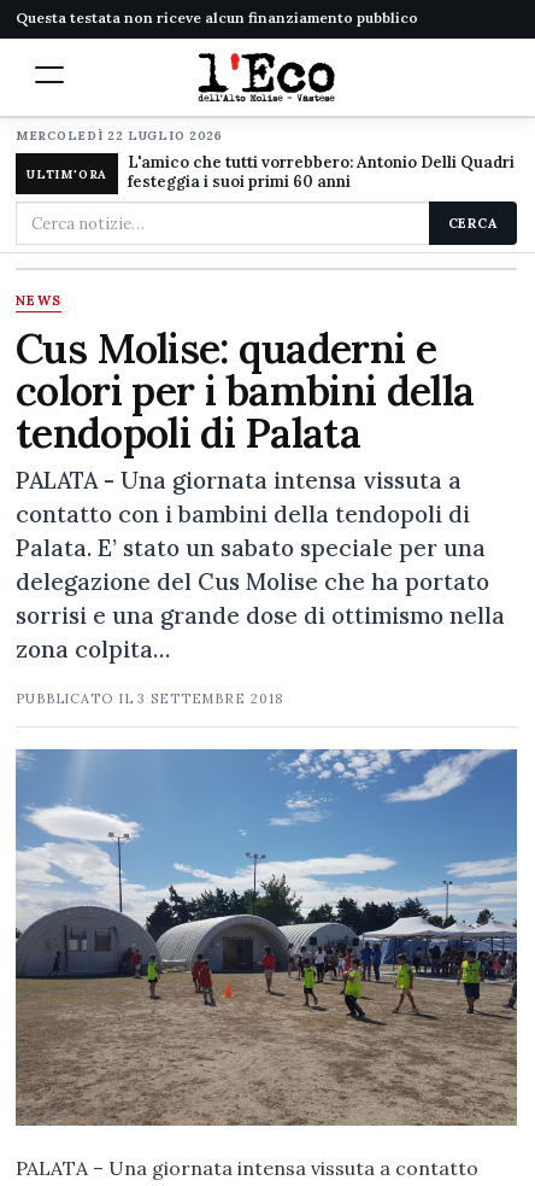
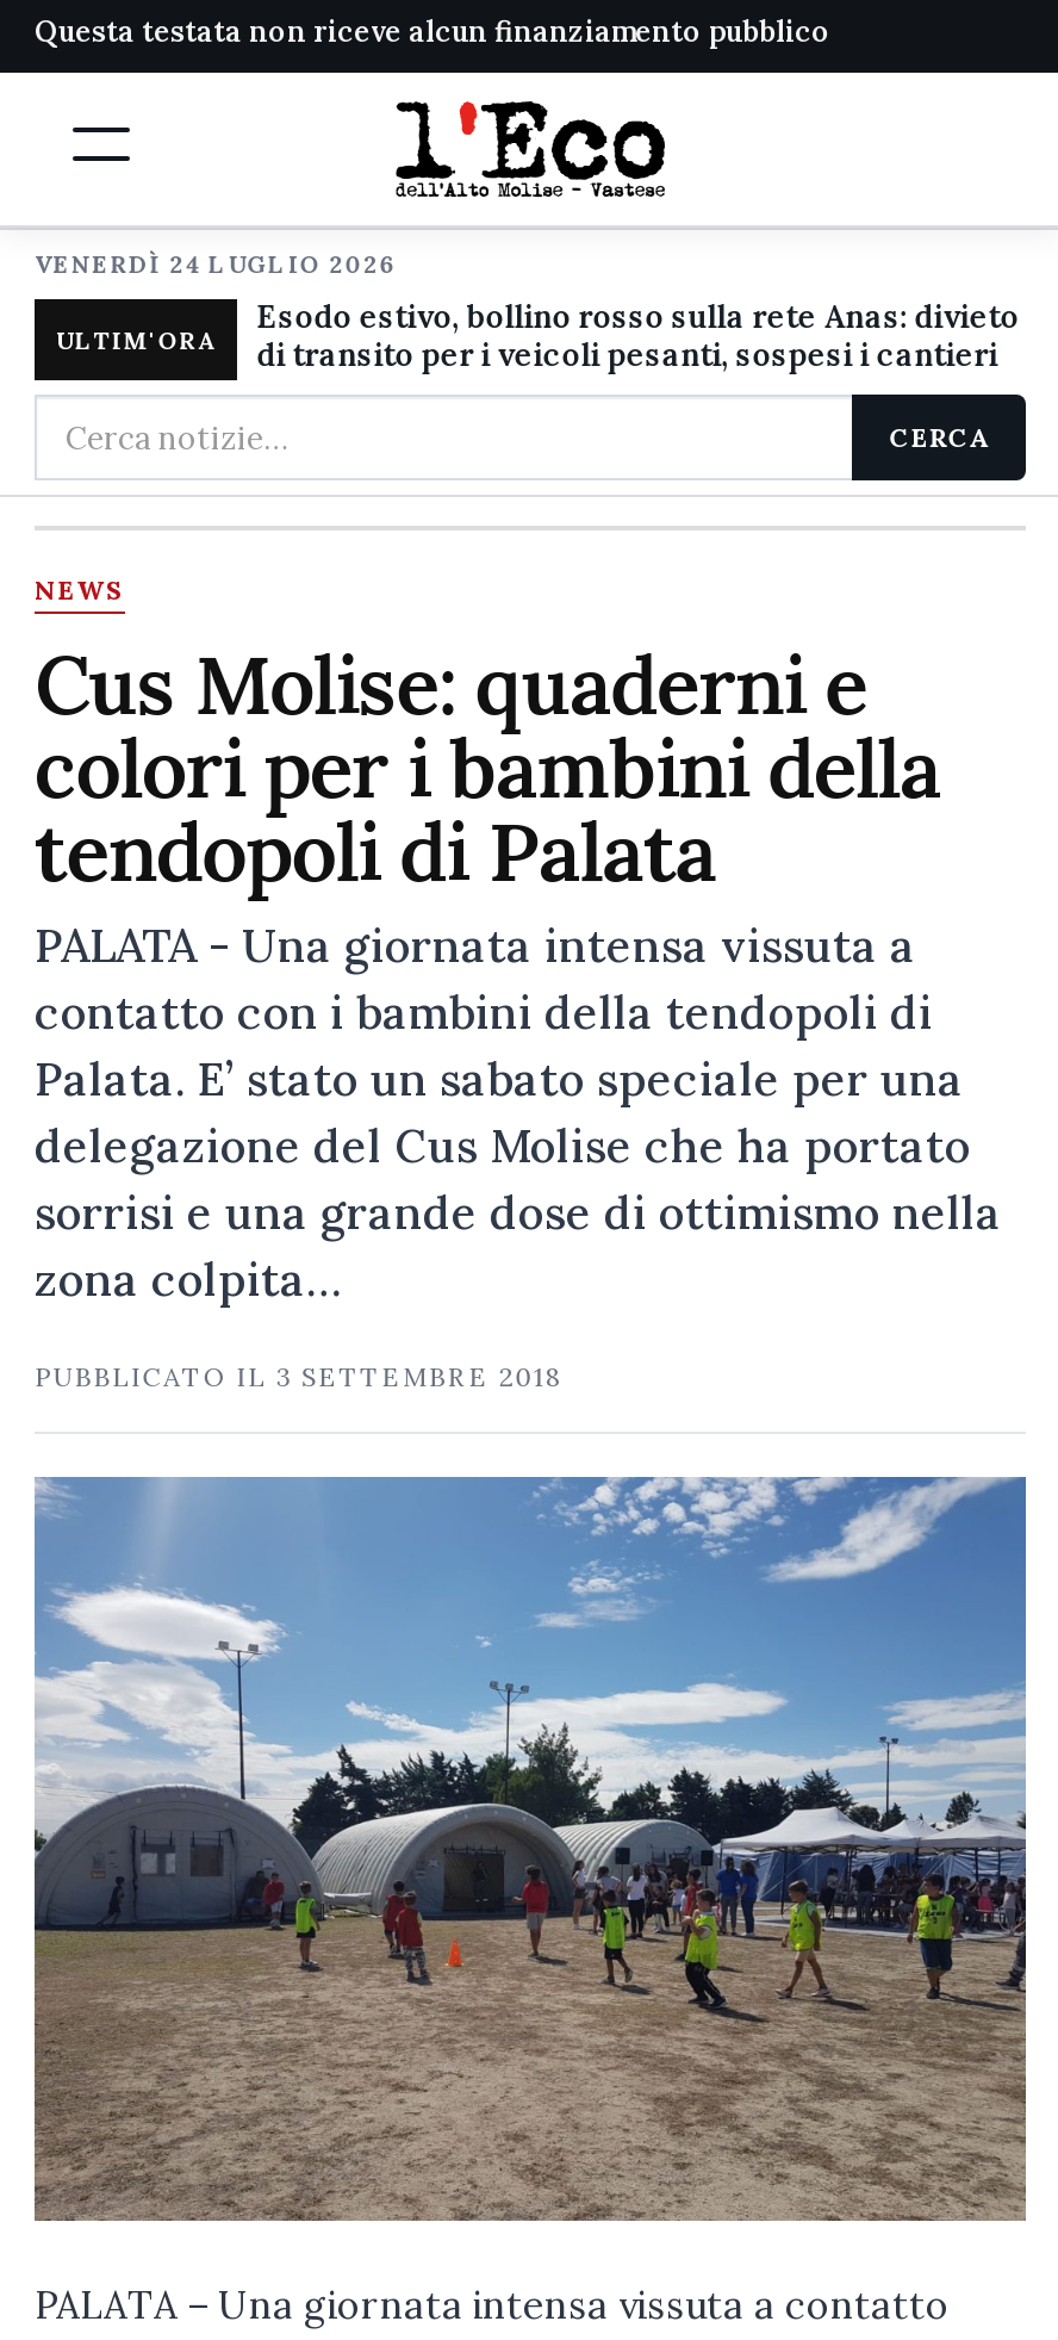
[16,128,223,144] MERCOLEDÌ 22 LUGLIO 2026 -> [35,249,395,280] VENERDÌ 24 LUGLIO 2026
[128,152,515,192] L'amico che tutti vorrebbero: Antonio Delli Quadri | festeggia i suoi primi 60 anni -> [257,297,1019,375] Esodo estivo, bollino rosso sulla rete Anas: divieto | di transito per i veicoli pesanti, sospesi i cantieri

